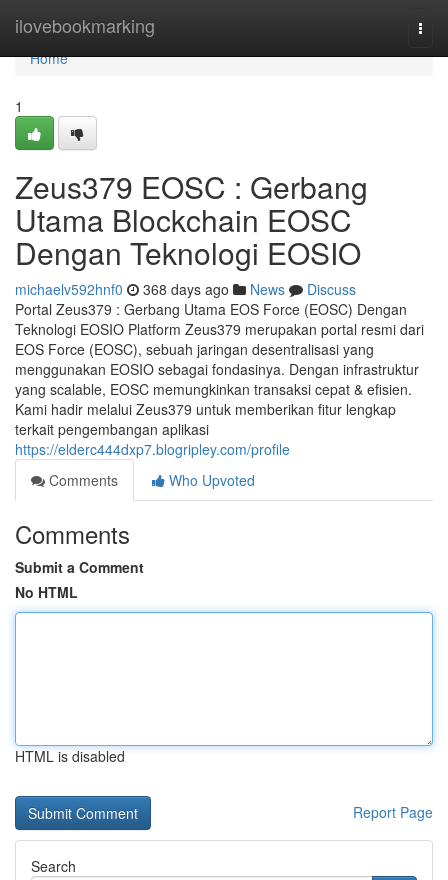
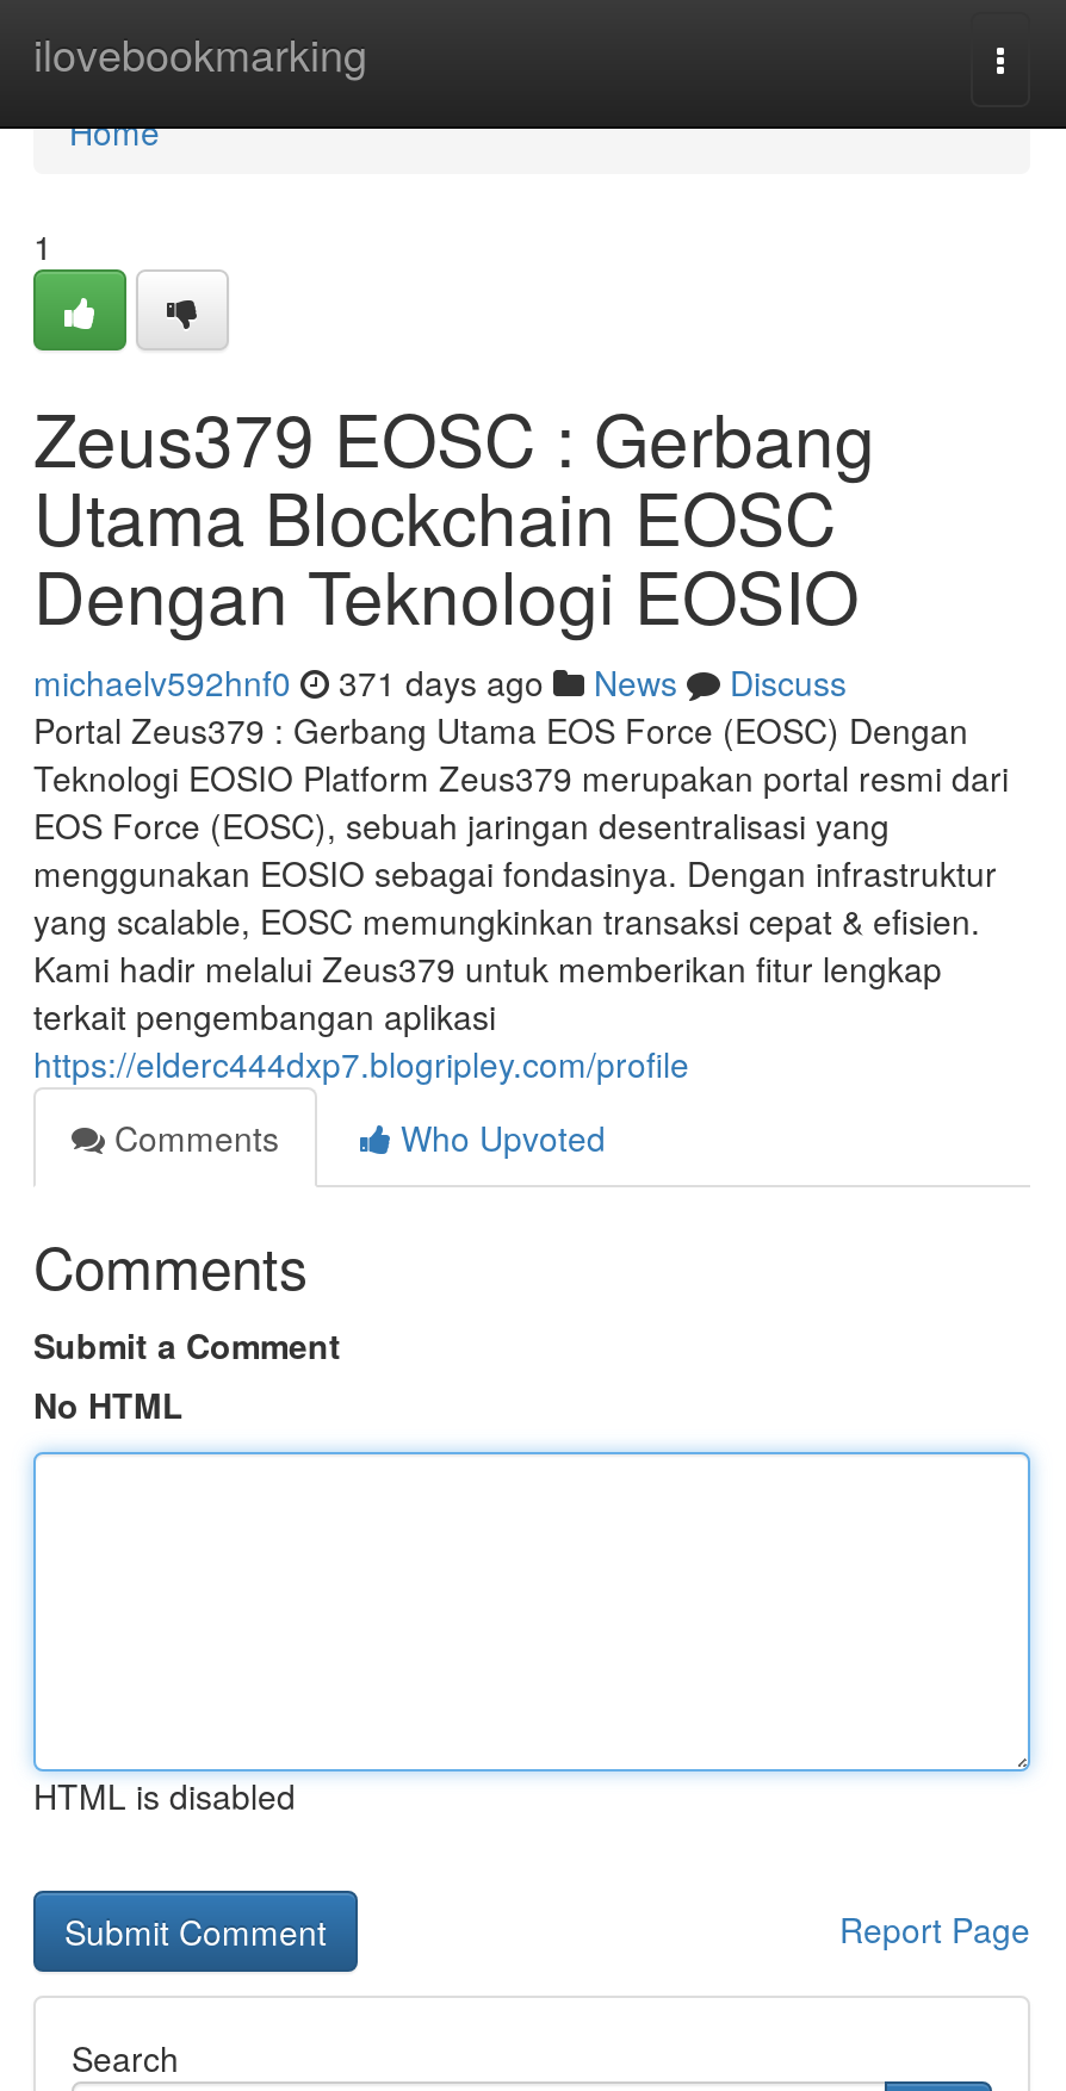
[15,279,356,299] michaelv592hnf0 368 days ago News Discuss -> [33,658,847,706] michaelv592hnf0 371 days ago News Discuss

